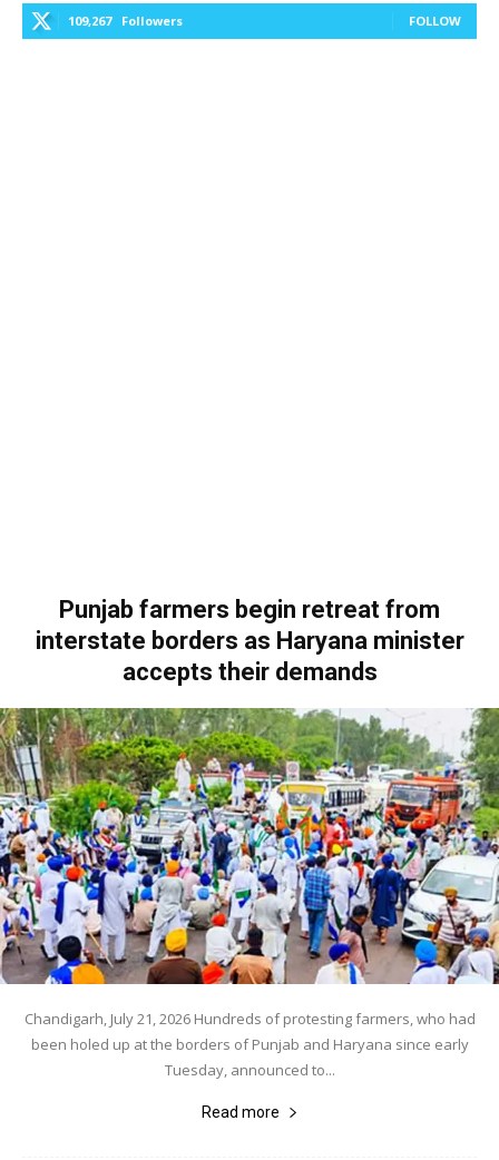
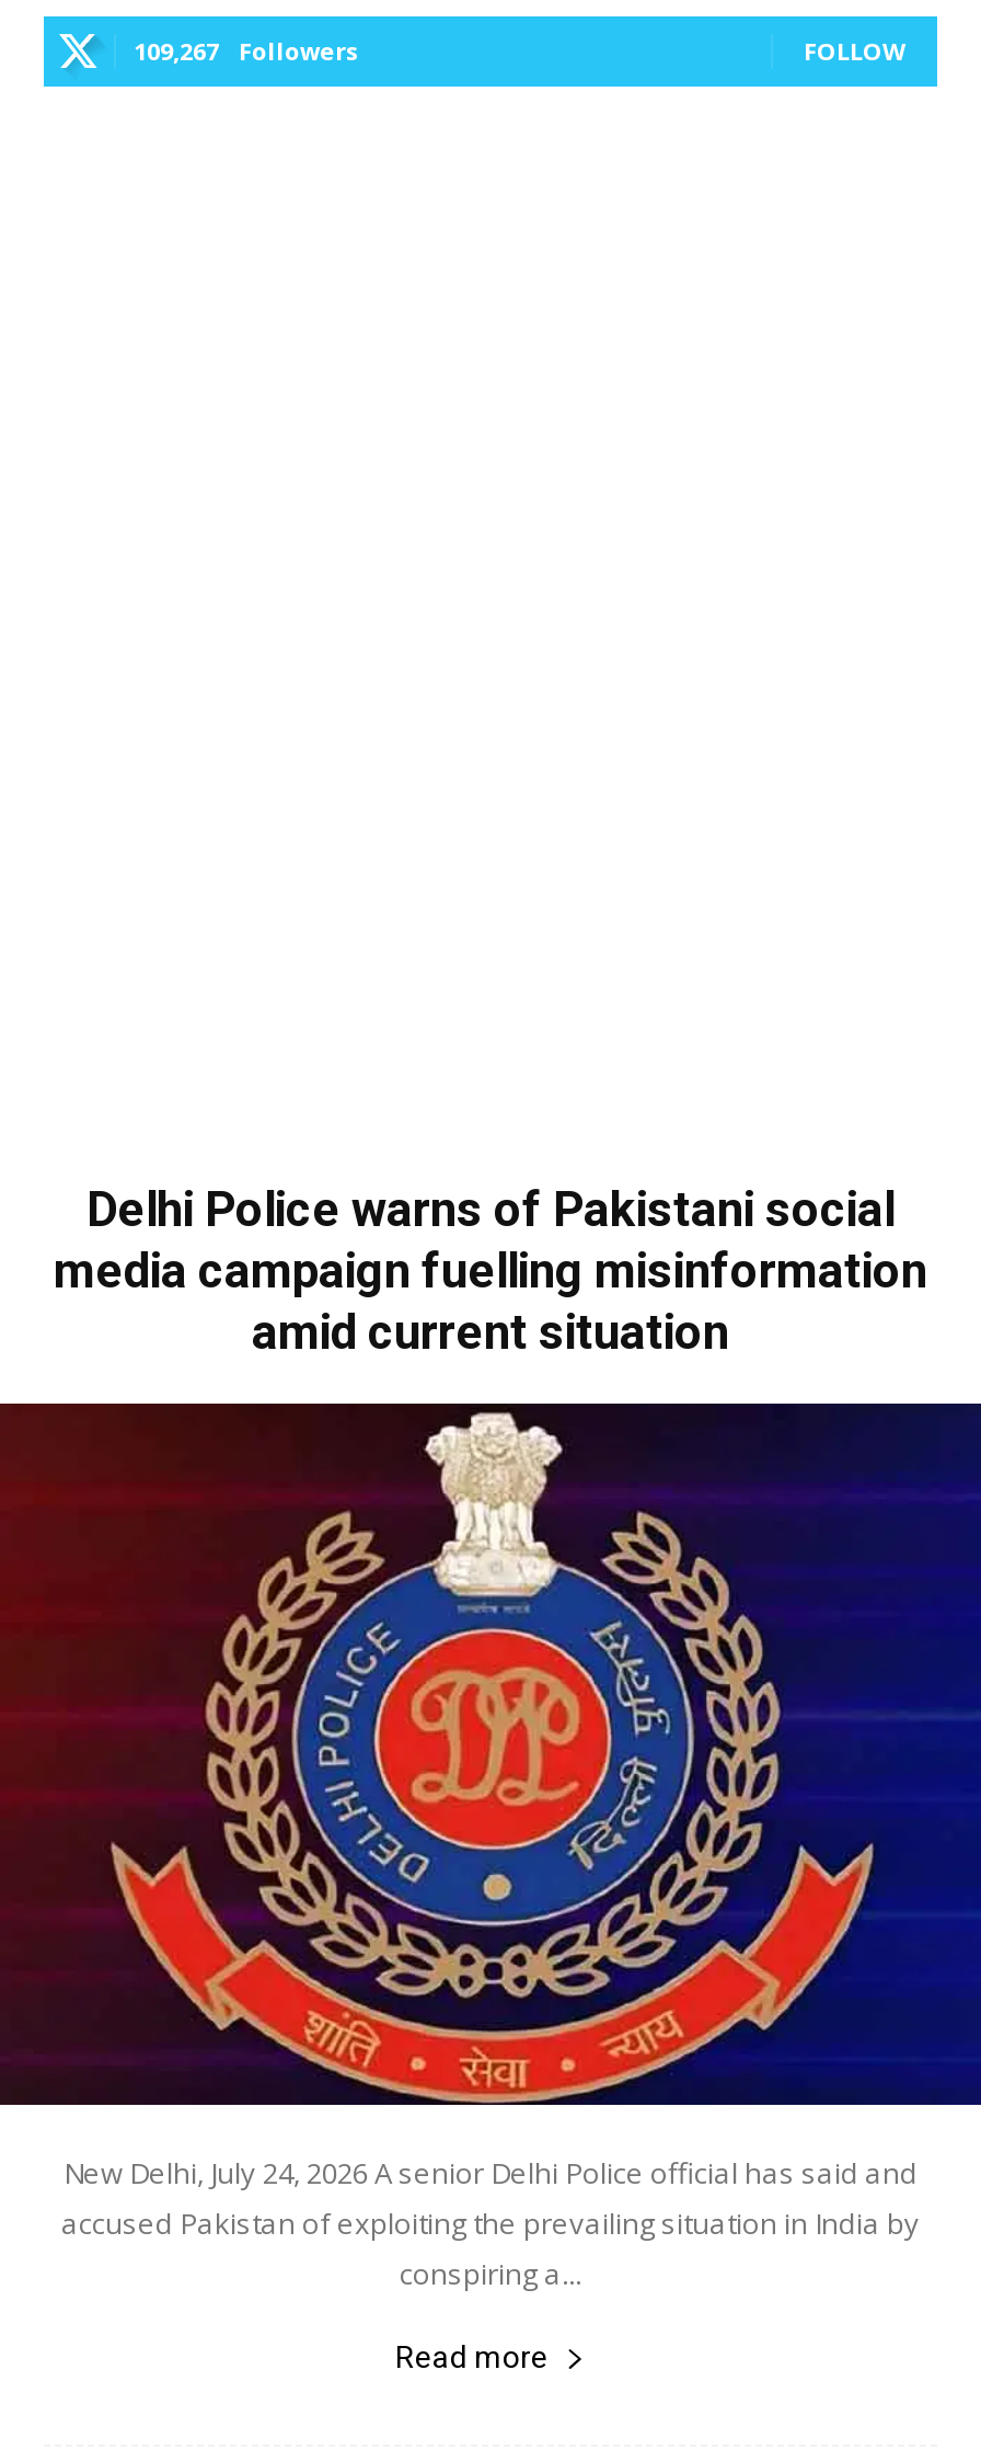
[35,596,464,686] Punjab farmers begin retreat from | interstate borders as Haryana minister | accepts their demands -> [54,1182,927,1360] Delhi Police warns of Pakistani social | media campaign fuelling misinformation | amid current situation
[3,707,496,1080] [image] | Chandigarh, July 21, 2026 Hundreds of protesting farmers, who had | been holed up at the borders of Punjab and Haryana since early | Tuesday, announced to... -> [7,1401,974,2294] [image] | New Delhi, July 24, 2026 A senior Delhi Police official has said and | accused Pakistan of exploiting the prevailing situation in India by | conspiring a...

